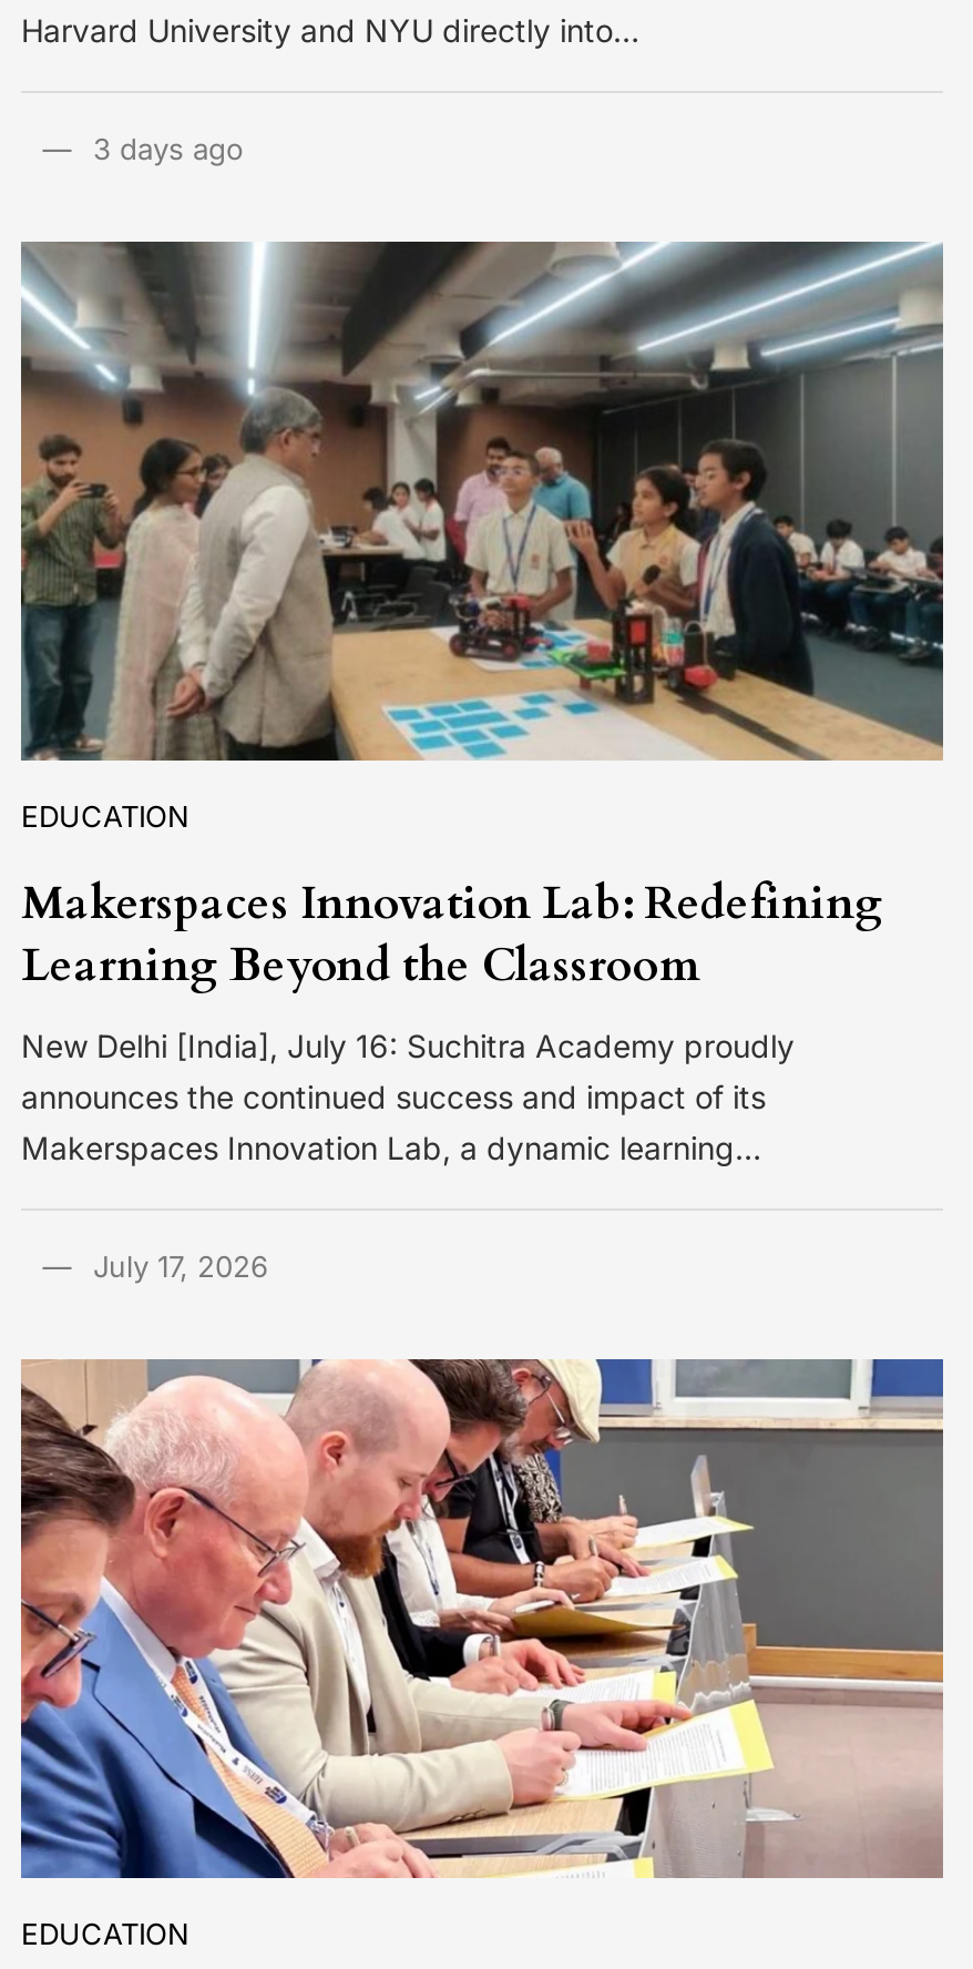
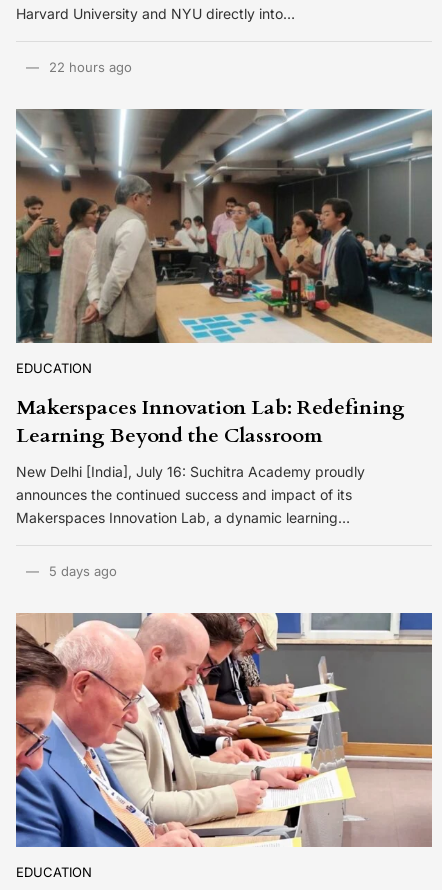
[93,130,244,165] 3 days ago -> [48,59,131,75] 22 hours ago
[93,1249,268,1284] July 17, 2026 -> [48,563,116,579] 5 days ago

